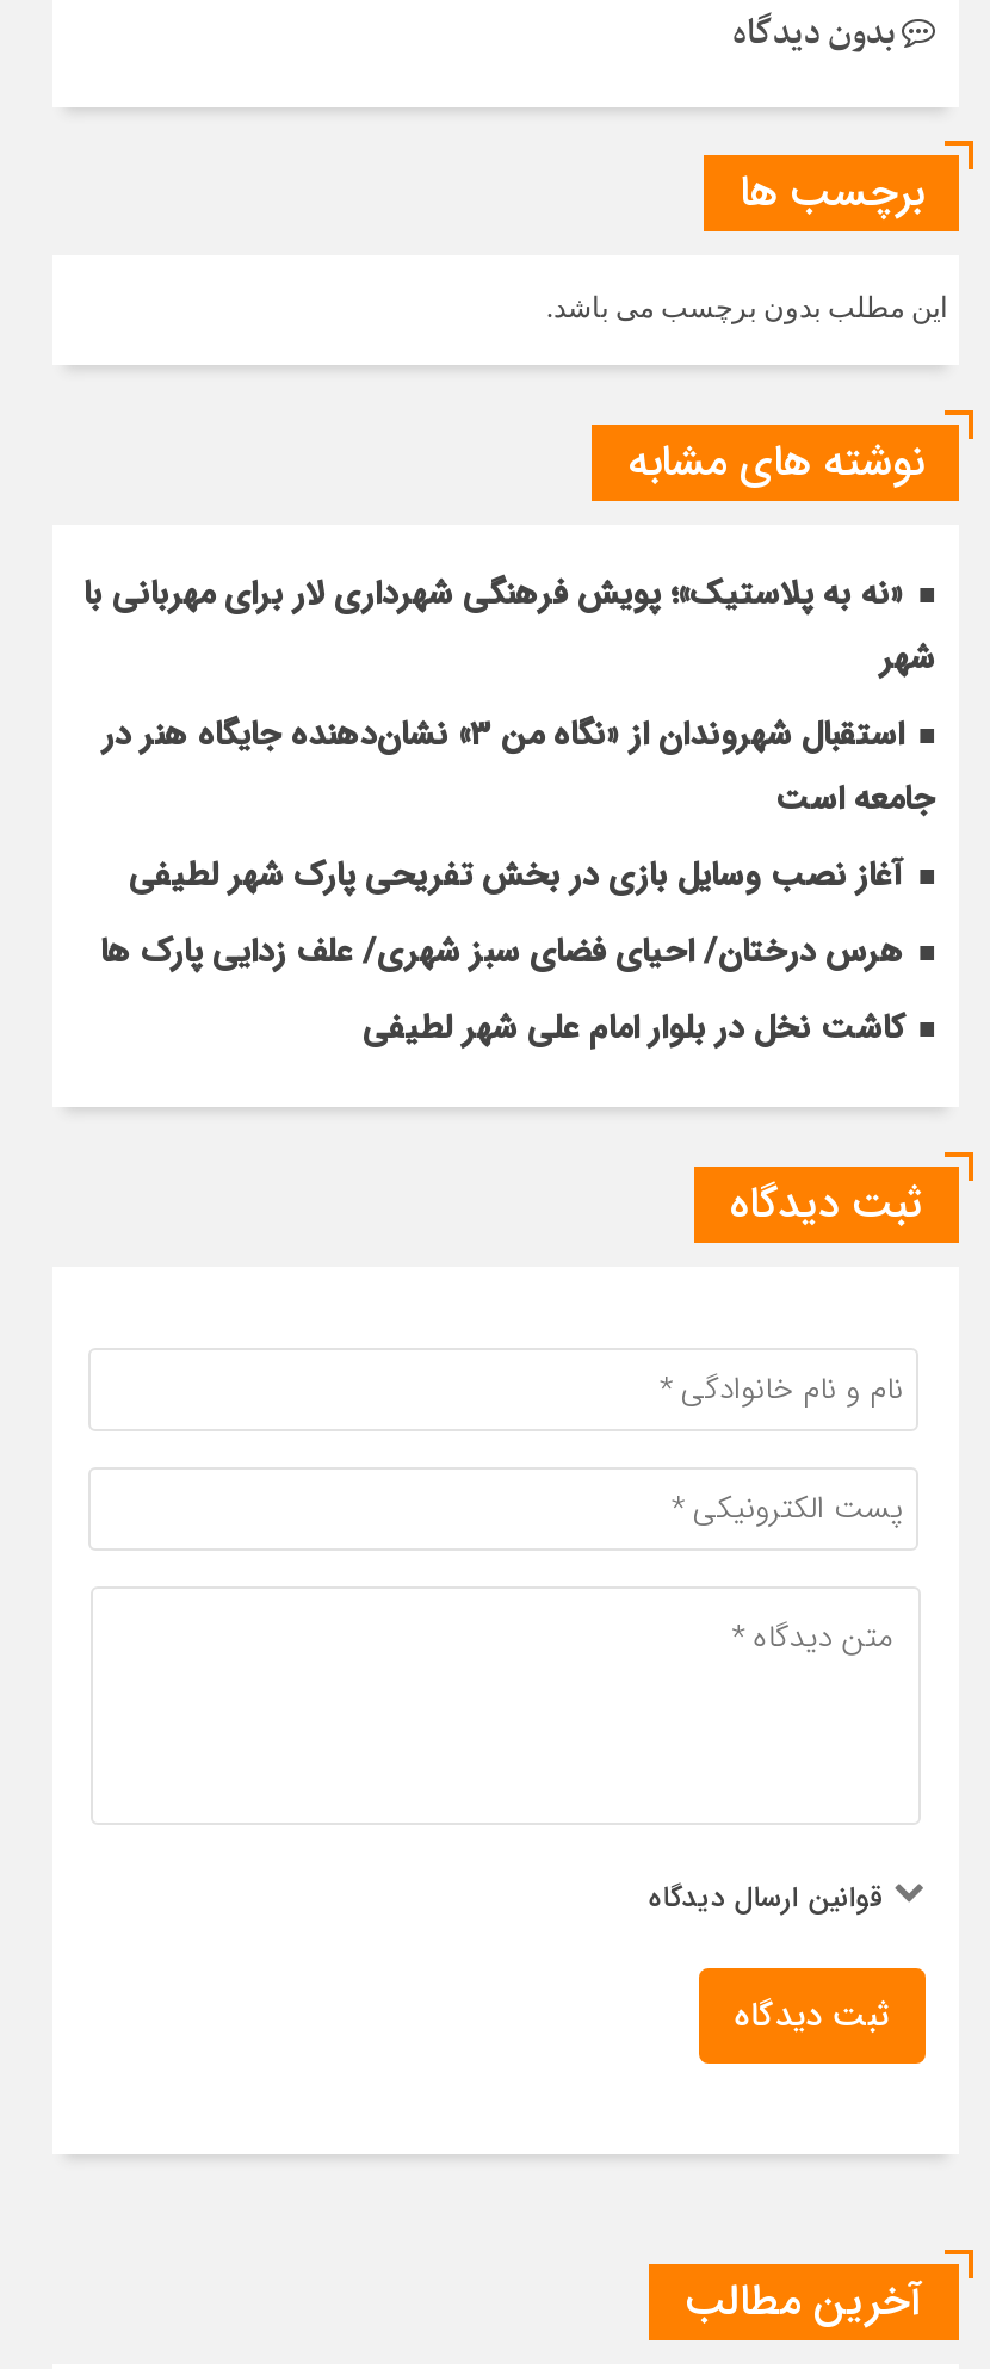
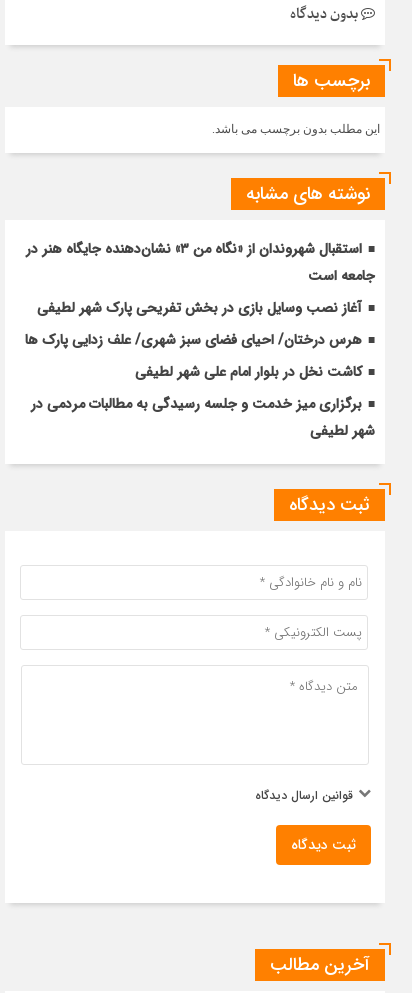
[83,568,935,684] «نه به پلاستیک»؛ پویش فرهنگی شهرداری لار برای مهربانی با | شهر -> none
moved [100,773,935,1054] -> [25,265,375,383]: جامعه است | آغاز نصب وسایل بازی در بخش تفریحی پارک شهر لطیفی | هرس درختان/ احیای فضای سبز شهری/ علف زدایی پارک ها | کاشت نخل در بلوار امام علی شهر لطیفی
none -> [31,393,375,442] برگزاری میز خدمت و جلسه رسیدگی به مطالبات مردمی در | شهر لطیفی

